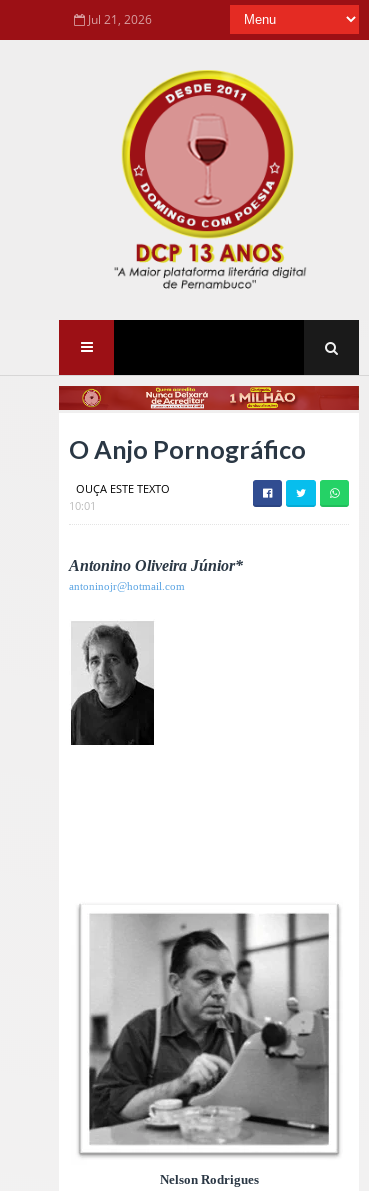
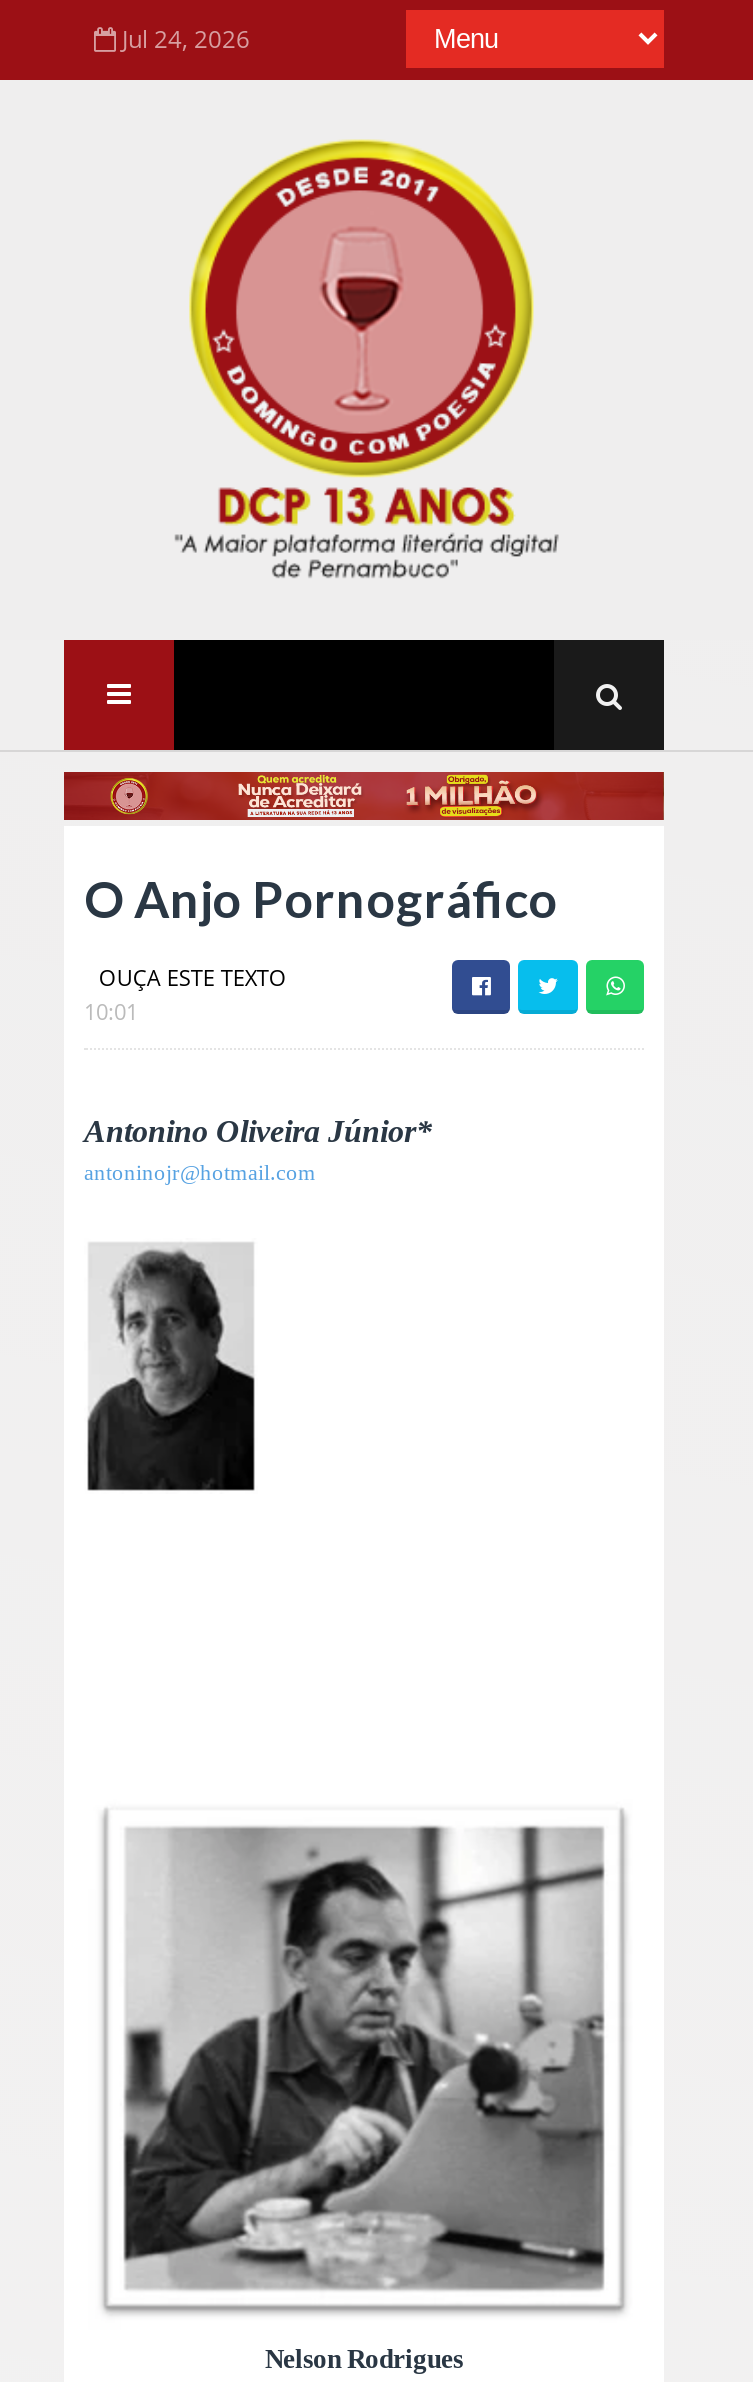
[88,11,152,28] Jul 21, 2026 -> [122,22,250,56] Jul 24, 2026

